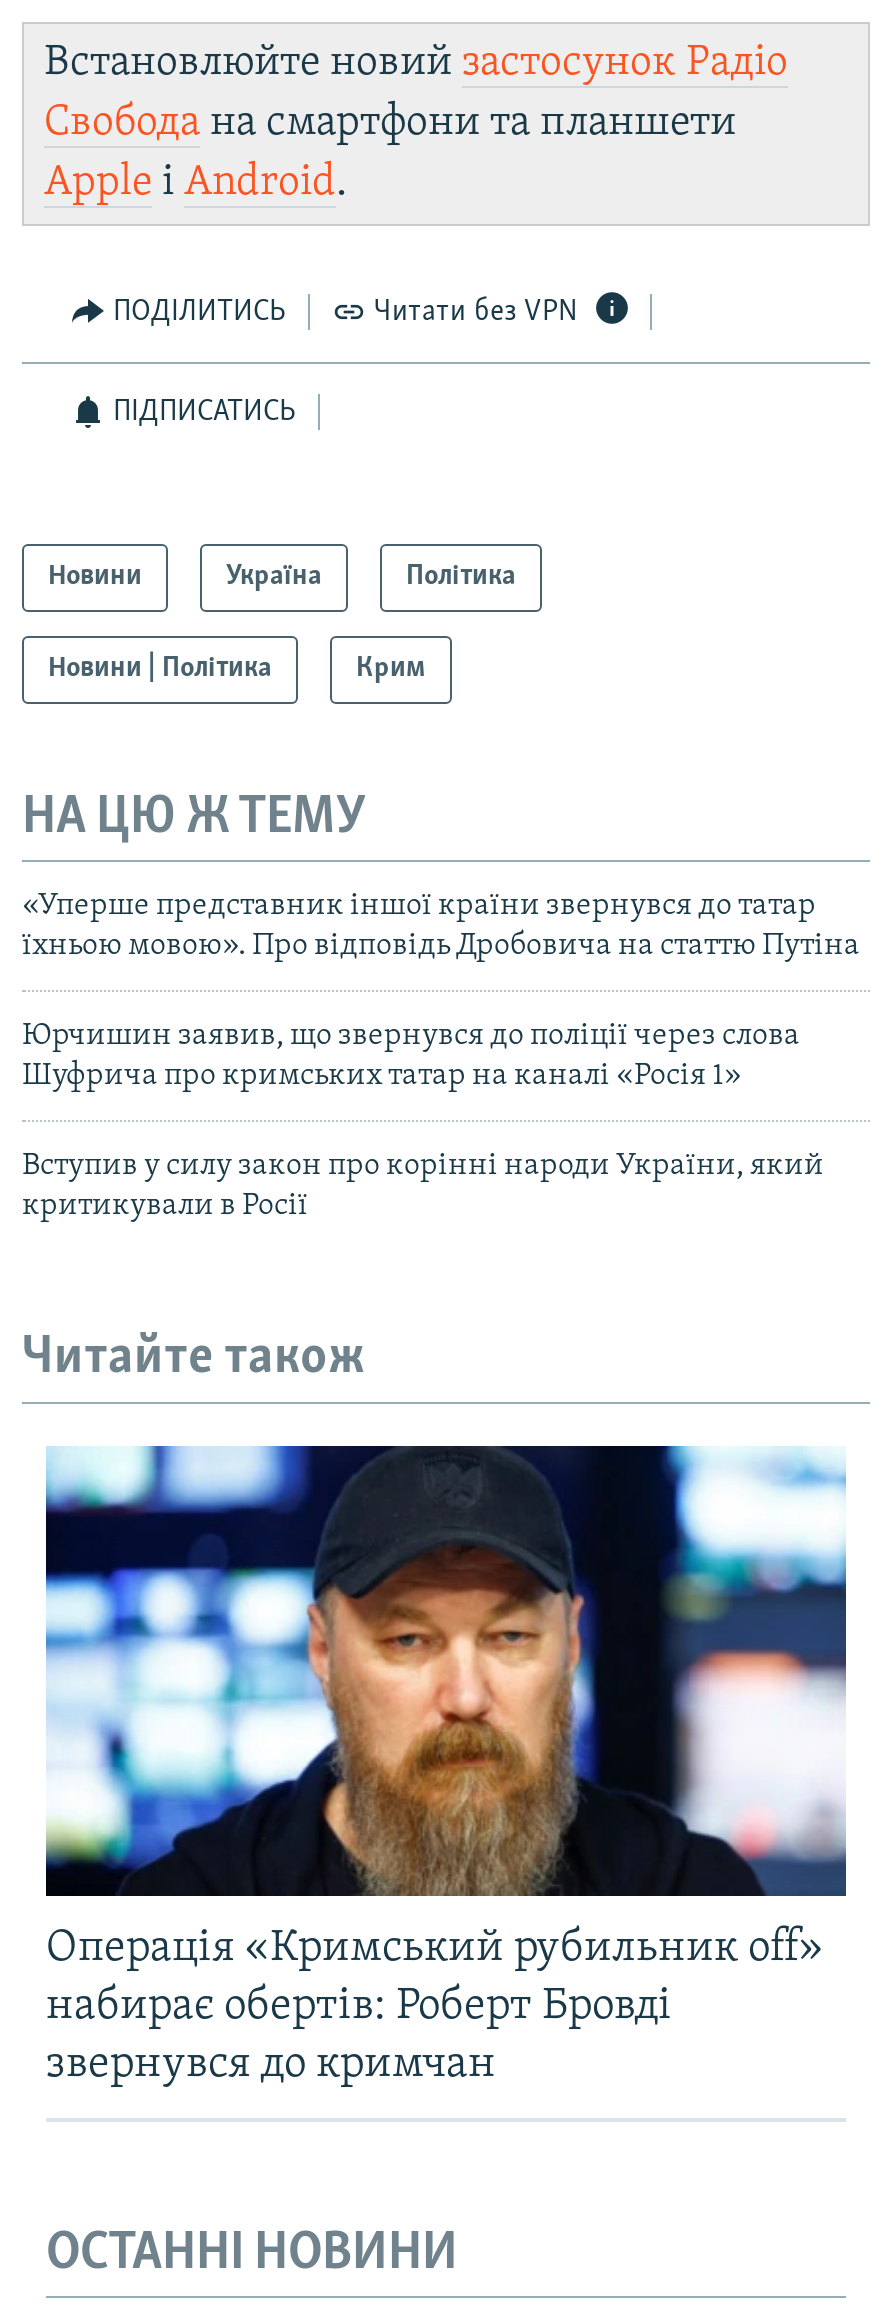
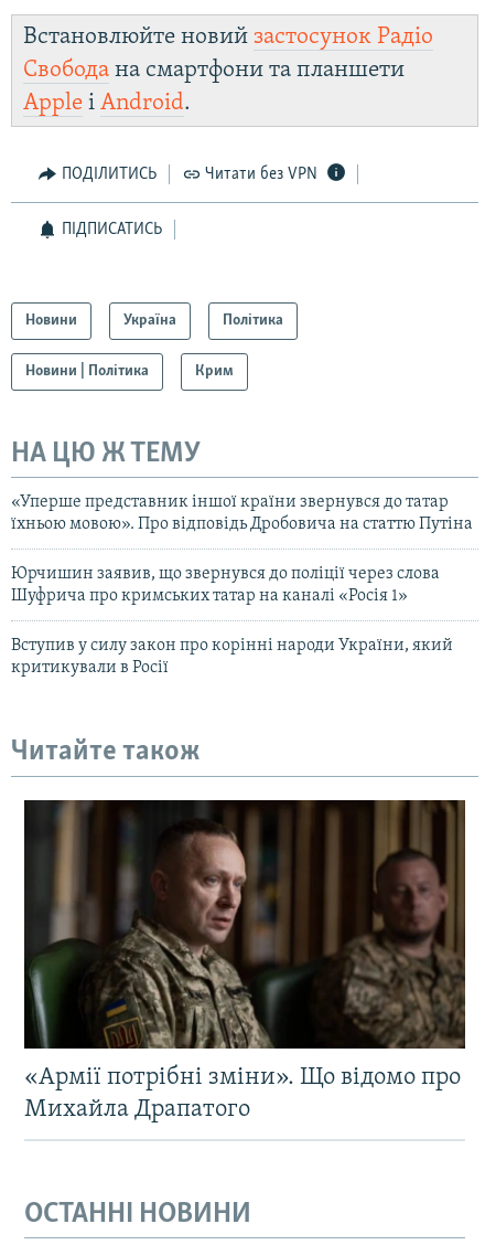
[44,1444,848,2088] [image] | Операція «Кримський рубильник off» | набирає обертів: Роберт Бровді | звернувся до кримчан -> [23,799,466,1122] [image] | «Армії потрібні зміни». Що відомо про | Михайла Драпатого

